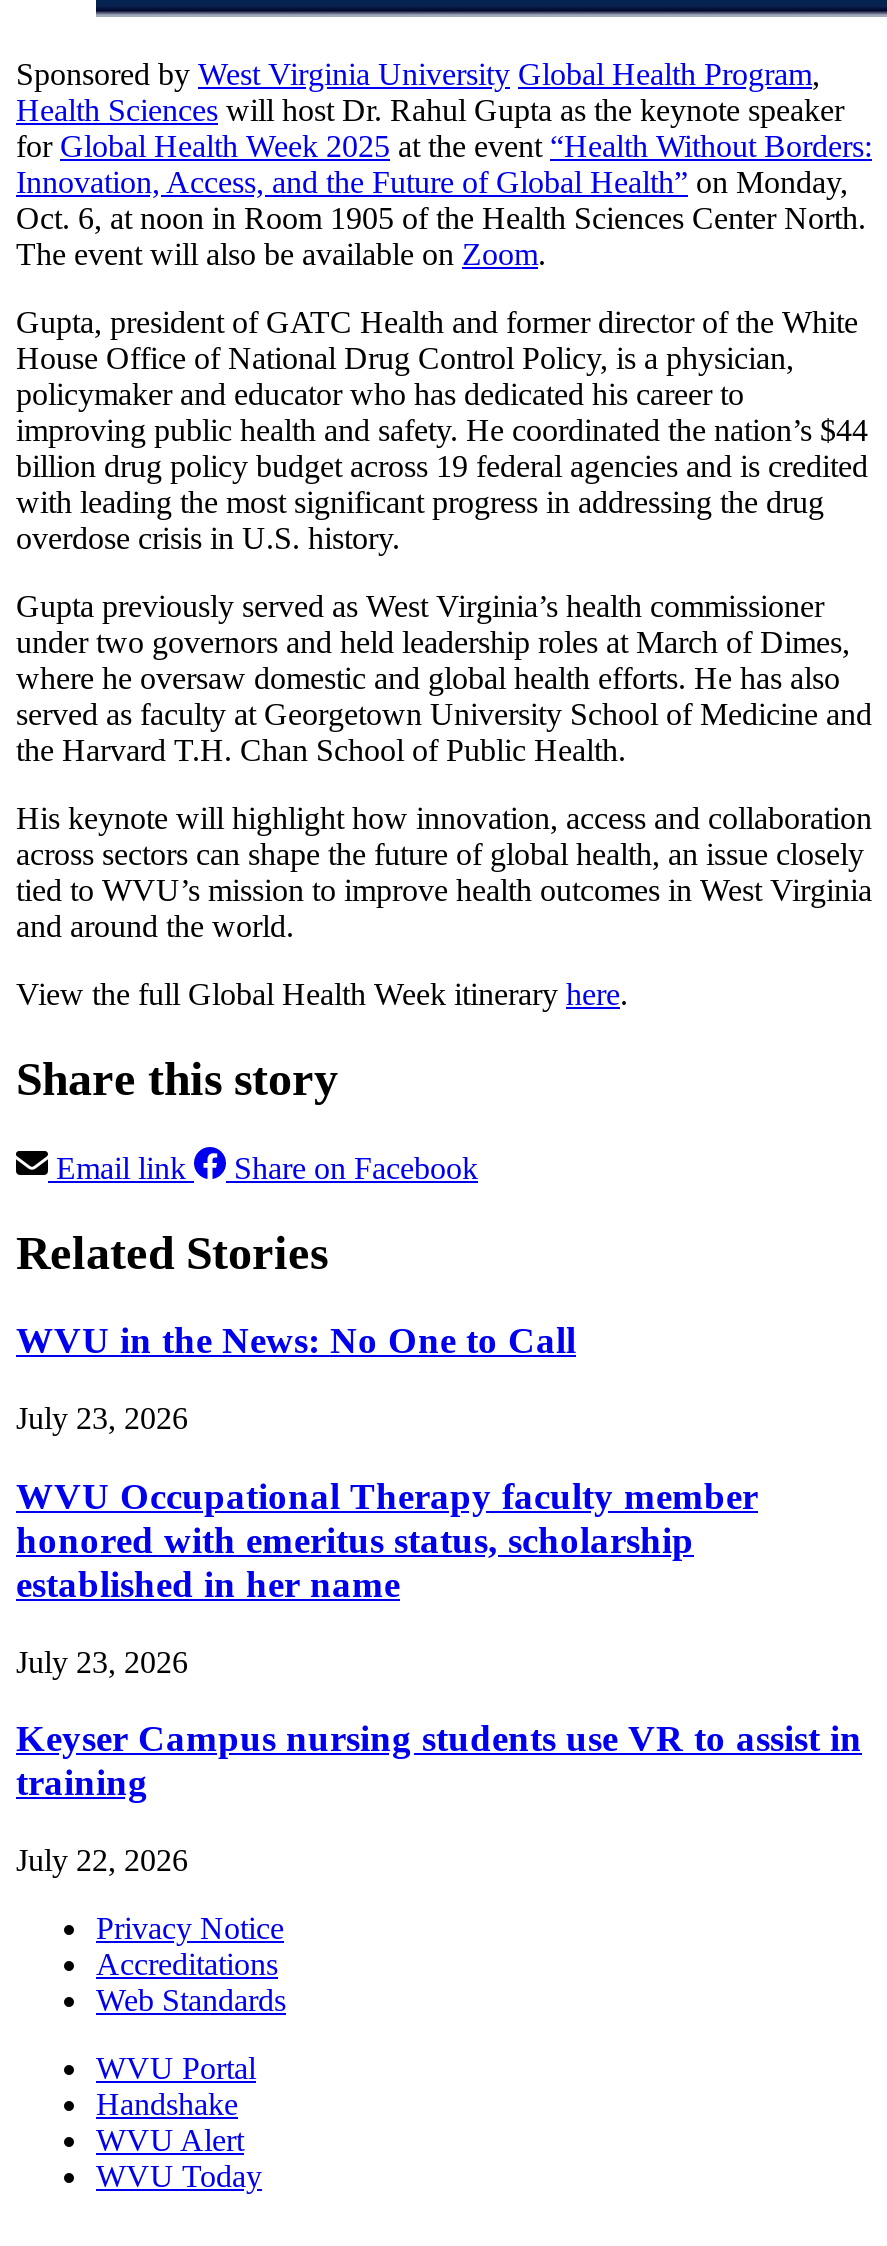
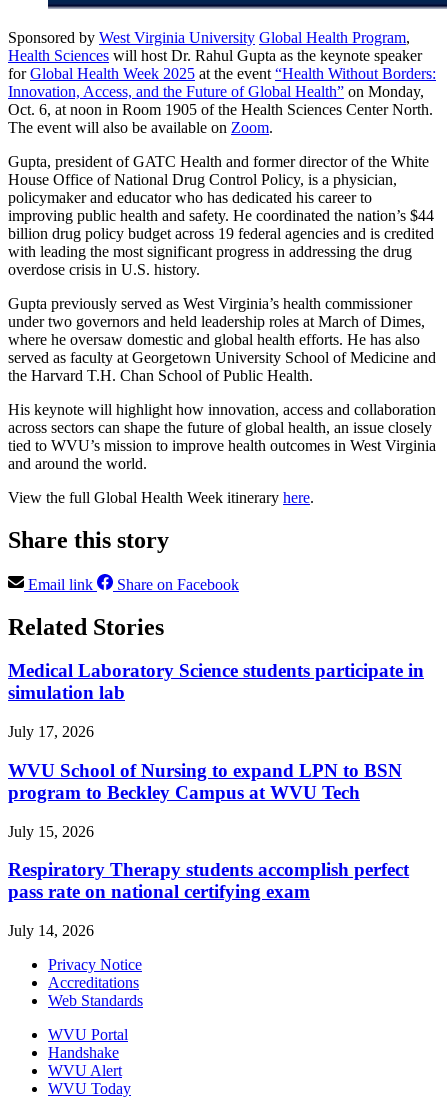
[16,1320,576,1362] WVU in the News: No One to Call -> [8,660,424,703] Medical Laboratory Science students participate in | simulation lab
[16,1401,188,1435] July 23, 2026 -> [8,723,94,740] July 17, 2026
[16,1475,758,1605] WVU Occupational Therapy faculty member | honored with emeritus status, scholarship | established in her name -> [8,760,402,803] WVU School of Nursing to expand LPN to BSN | program to Beckley Campus at WVU Tech
[16,1644,188,1678] July 23, 2026 -> [8,823,94,840] July 15, 2026
[16,1718,862,1804] Keyser Campus nursing students use VR to assist in | training -> [8,859,409,902] Respiratory Therapy students accomplish perfect | pass rate on national certifying exam
[16,1843,188,1877] July 22, 2026 -> [8,922,94,939] July 14, 2026

